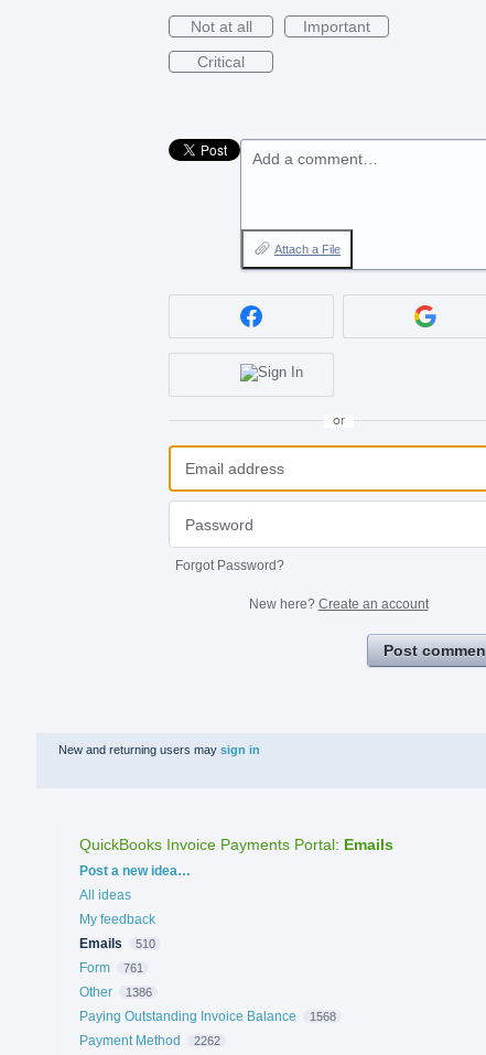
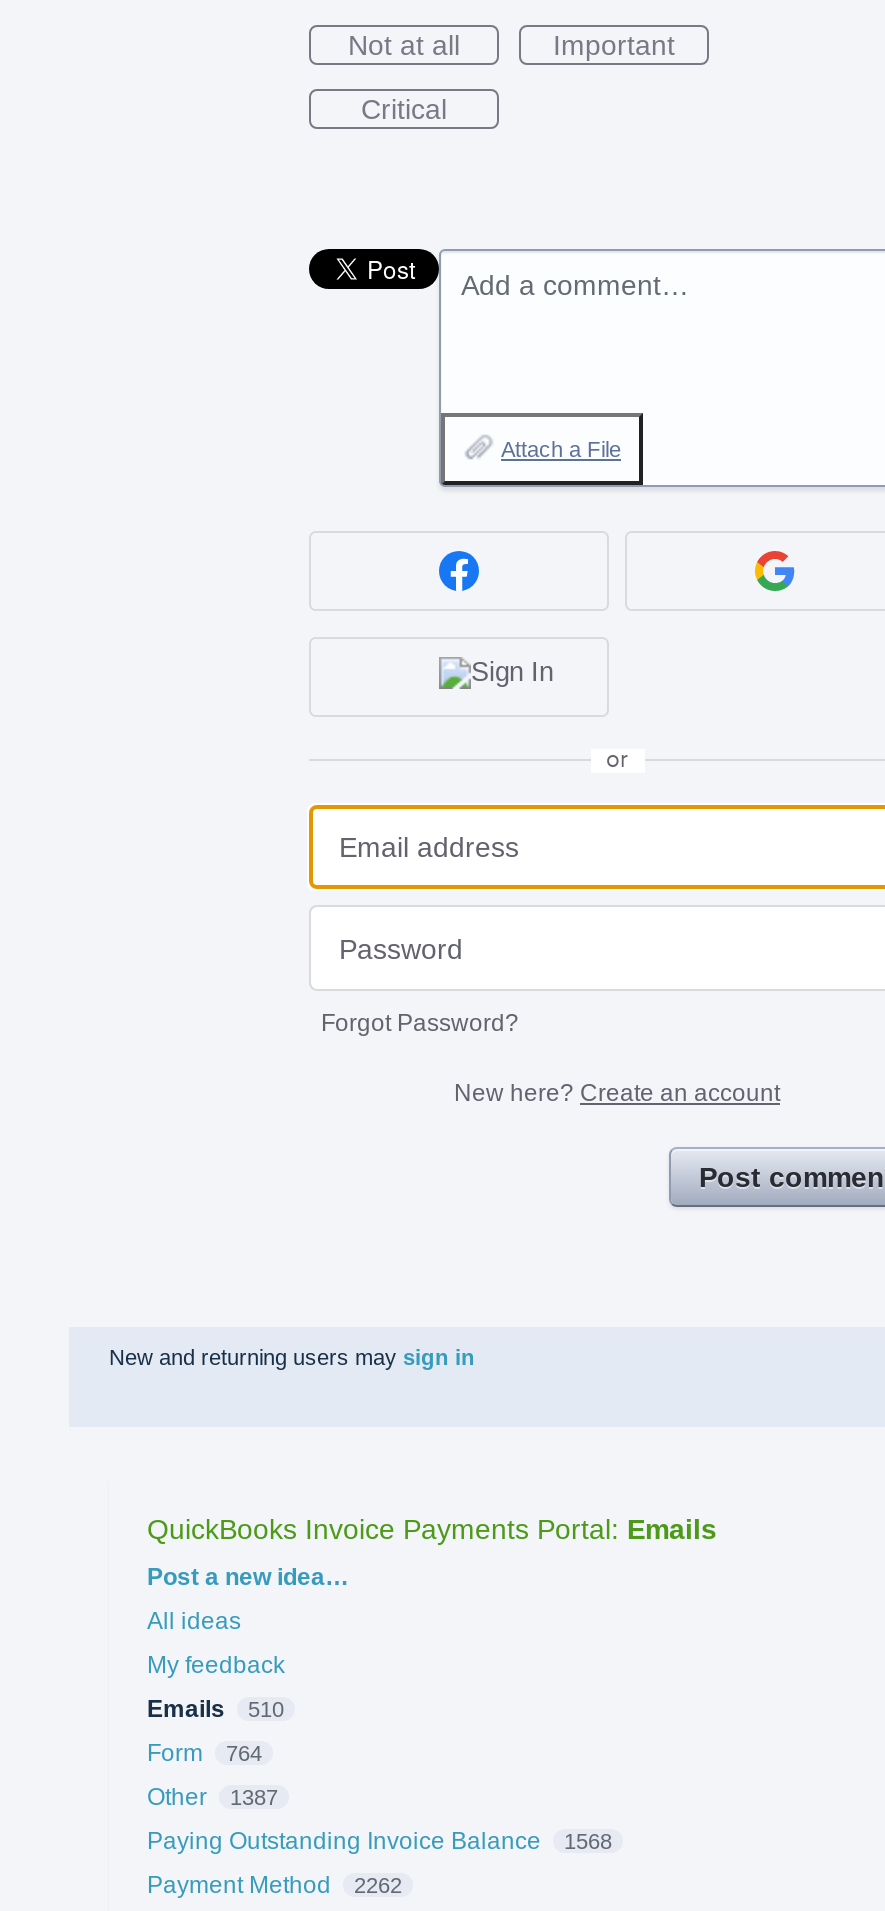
[79,960,143,976] Form 761 -> [147,1739,262,1767] Form 764
[79,984,152,1000] Other 1386 -> [147,1783,278,1811] Other 1387

